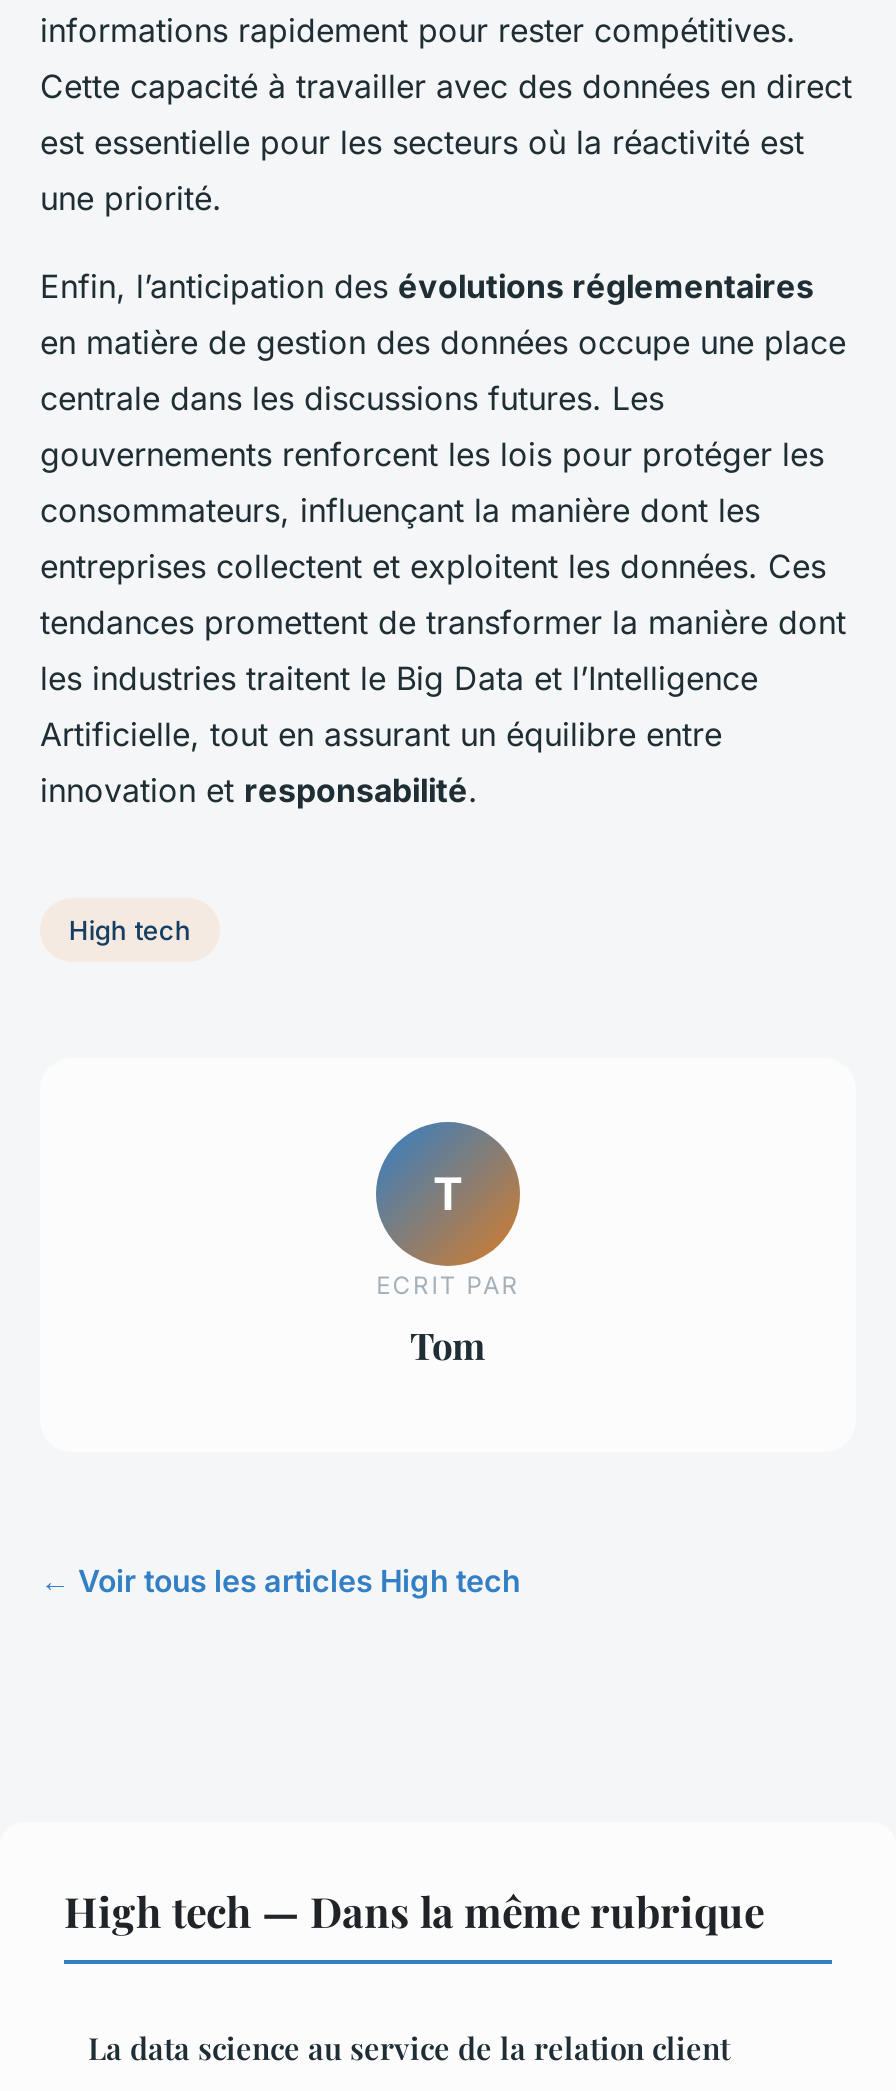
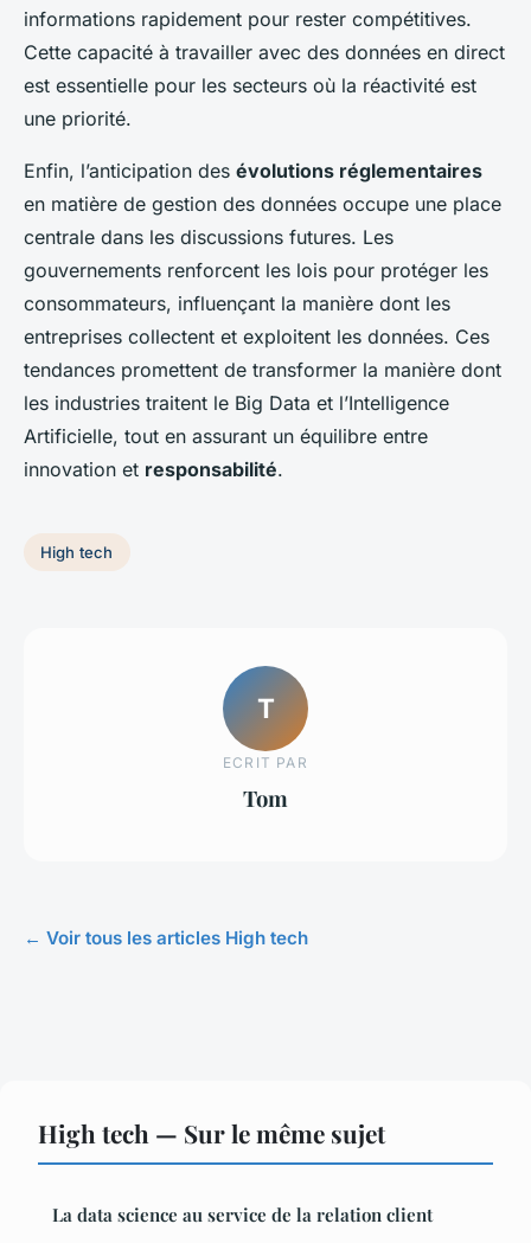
[64,1882,764,1938] High tech — Dans la même rubrique -> [38,1116,385,1150] High tech — Sur le même sujet

